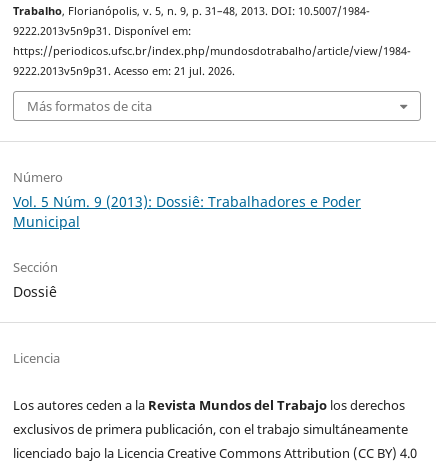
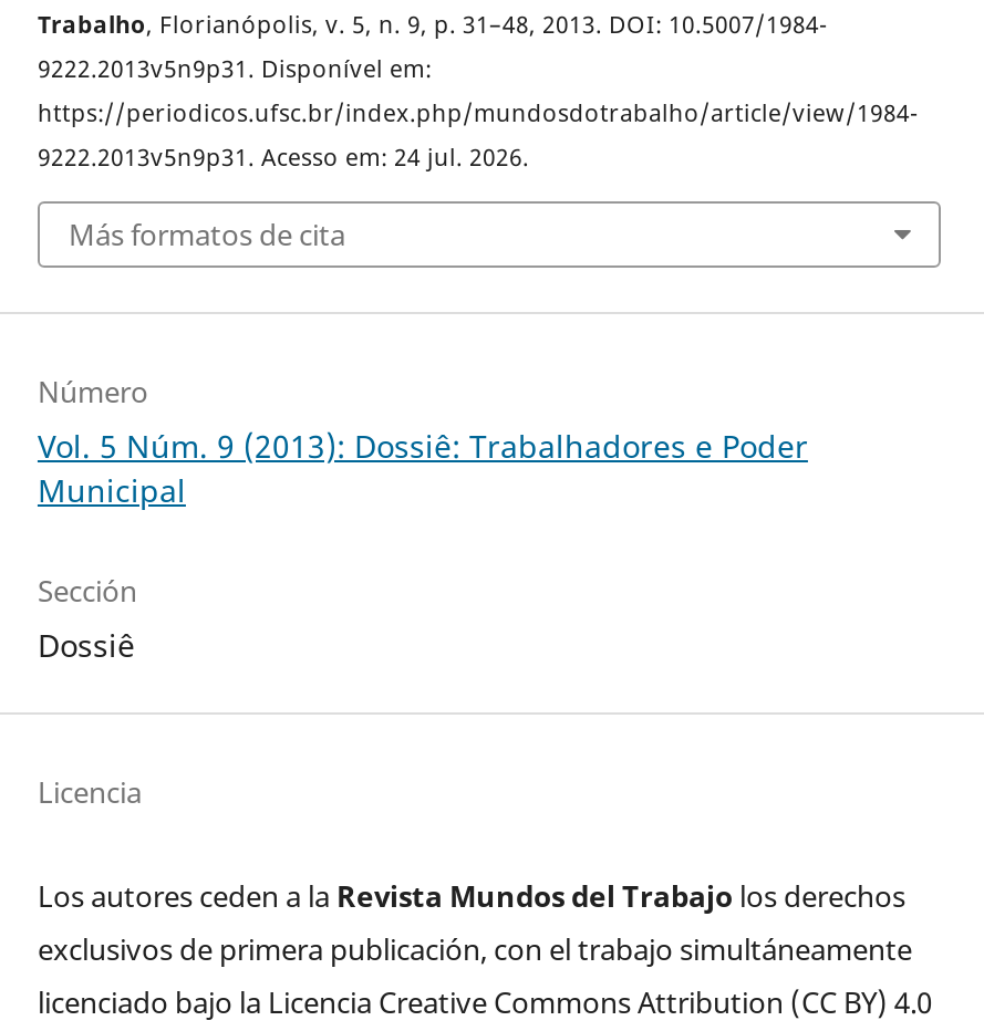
[13,64,235,78] 9222.2013v5n9p31. Acesso em: 21 jul. 2026. -> [38,141,529,172] 9222.2013v5n9p31. Acesso em: 24 jul. 2026.

